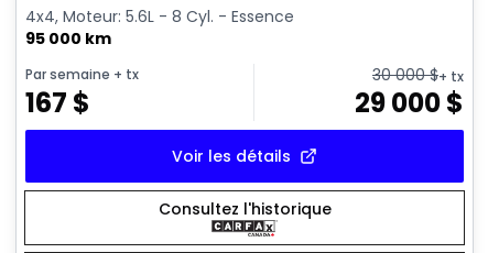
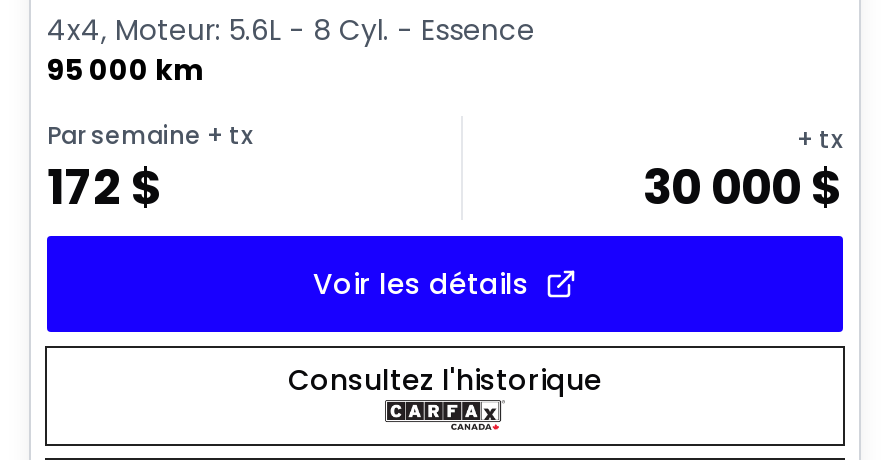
[355,63,464,121] 30 000$+ tx | 29 000 $ -> [643,121,843,219] + tx | 30 000 $
[25,84,90,121] 167 $ -> [47,153,163,219] 172 $

